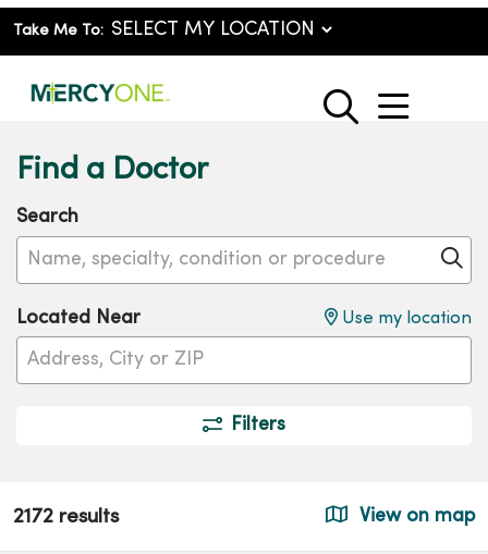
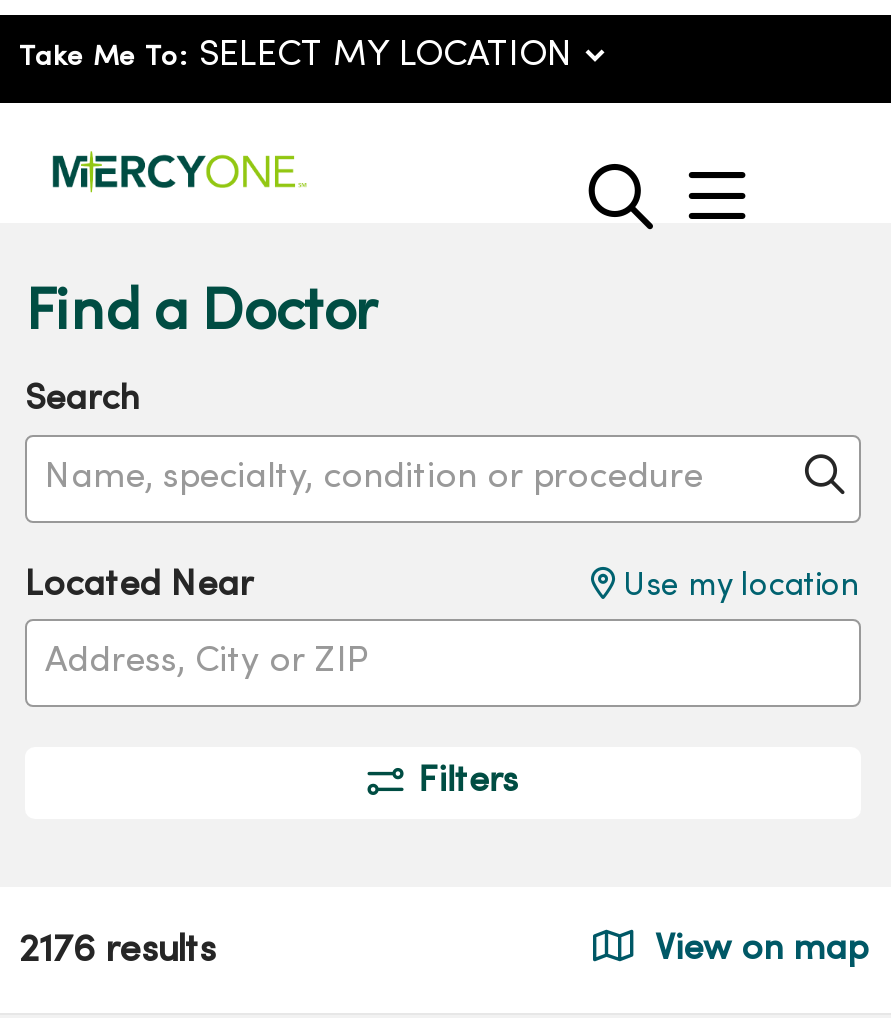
[13,507,119,526] 2172 results -> [19,932,215,968] 2176 results

